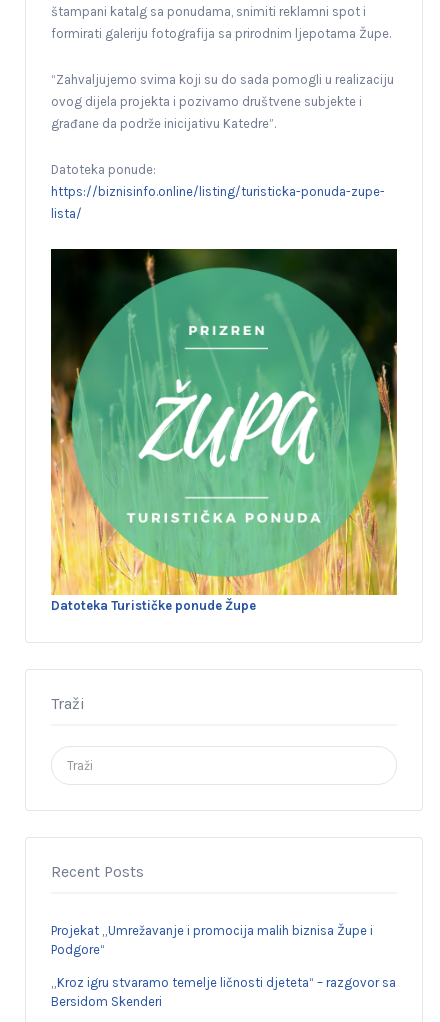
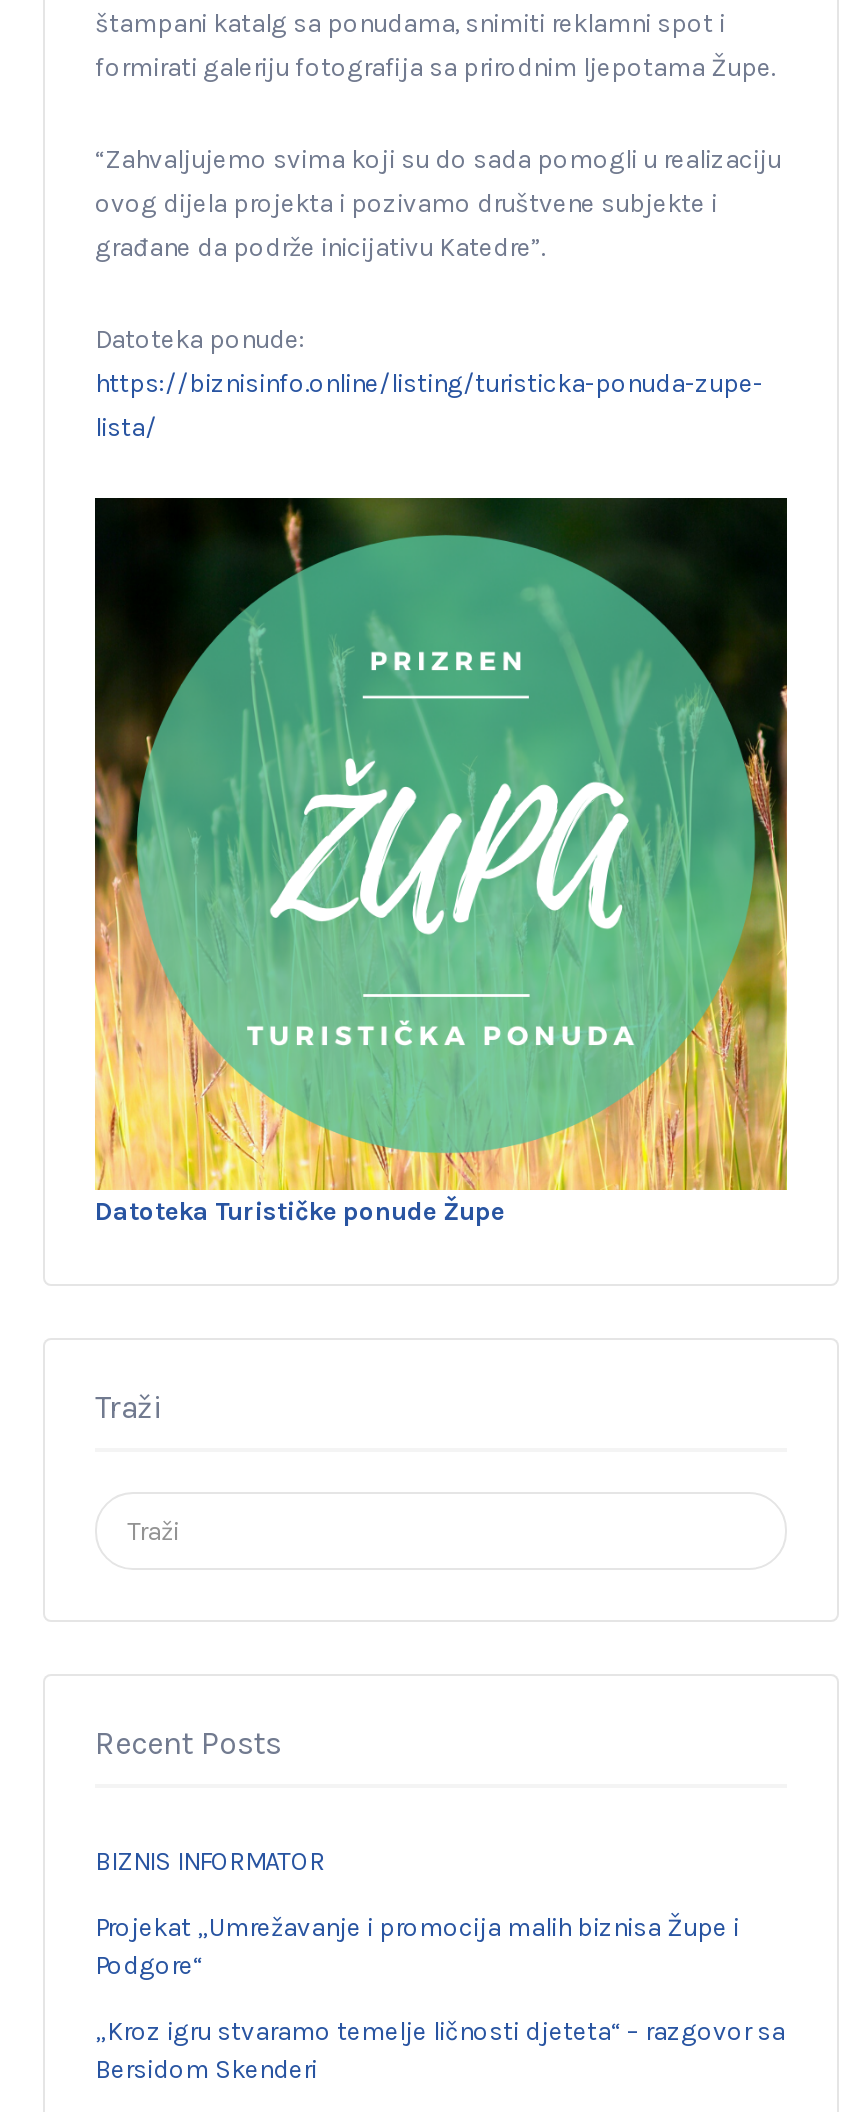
none -> [95,1846,325,1876] BIZNIS INFORMATOR

